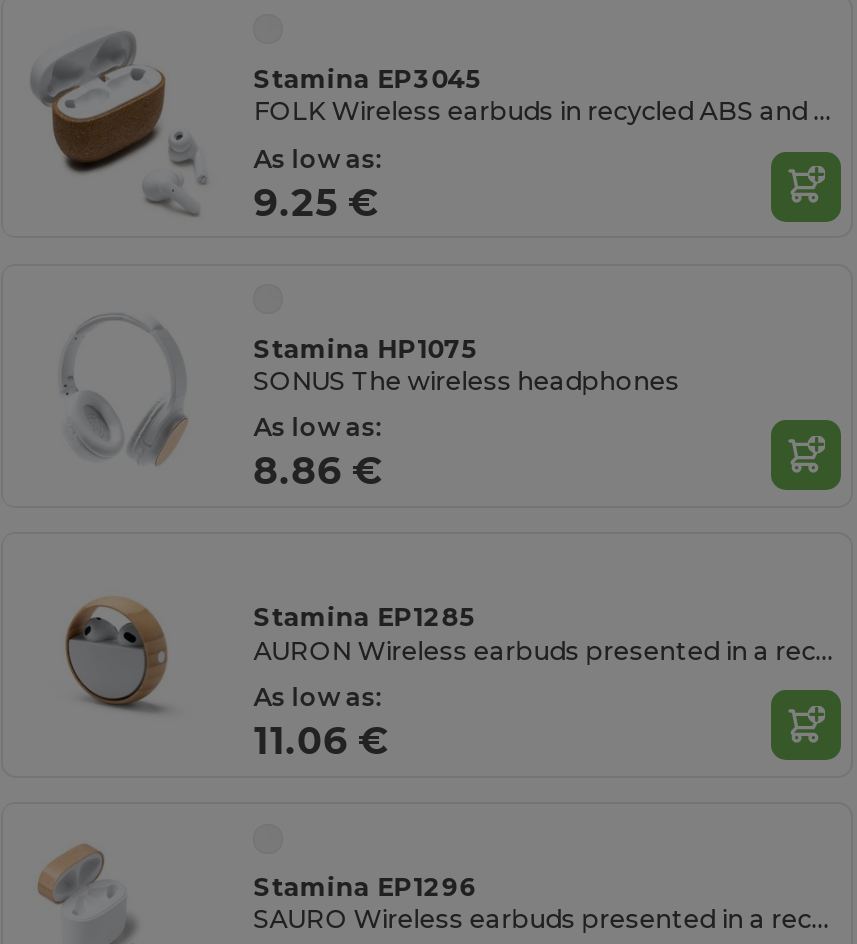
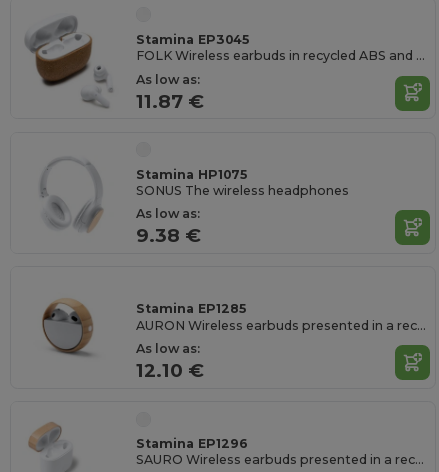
[253,179,379,225] 9.25 € -> [136,89,204,112] 11.87 €
[253,448,383,494] 8.86 € -> [136,224,201,247] 9.38 €
[253,718,389,764] 11.06 € -> [136,359,204,382] 12.10 €

